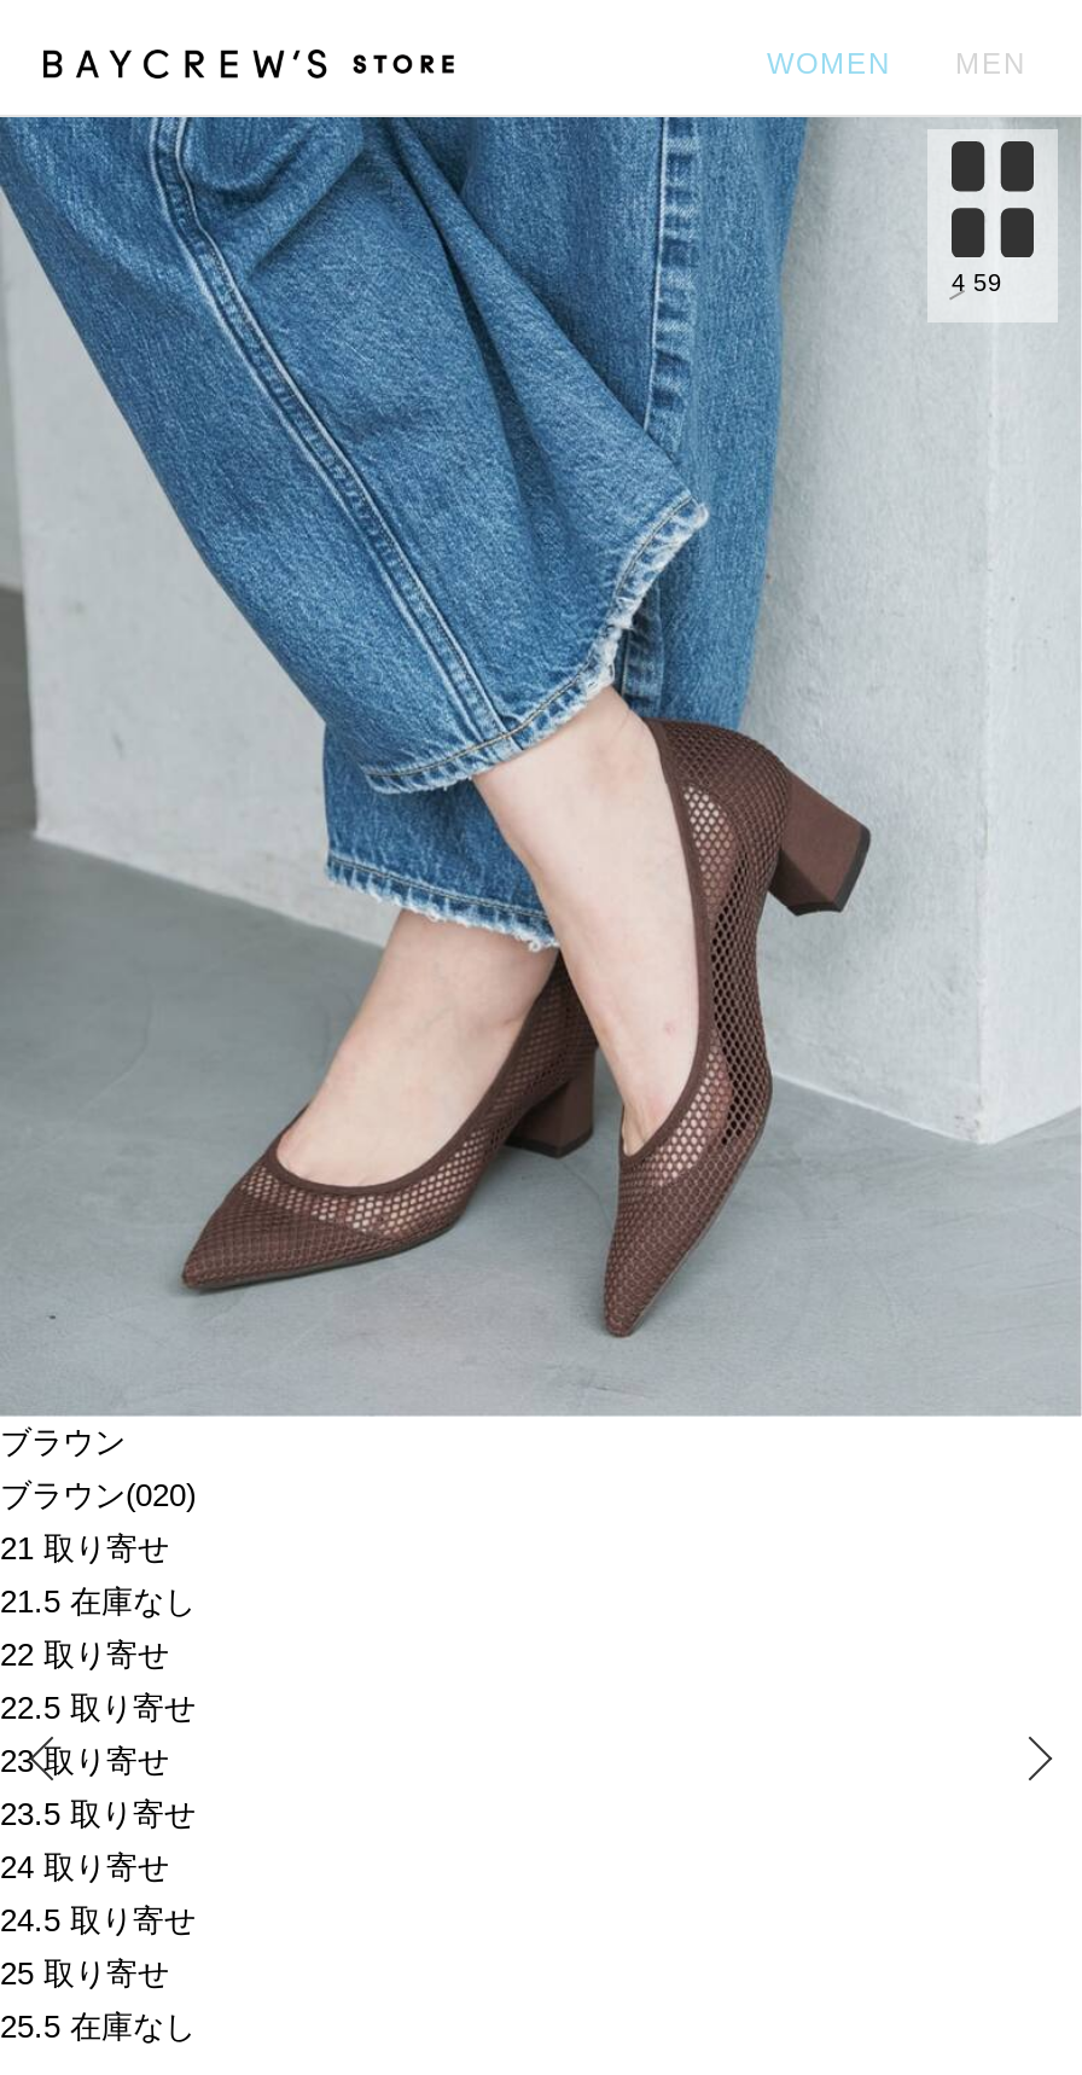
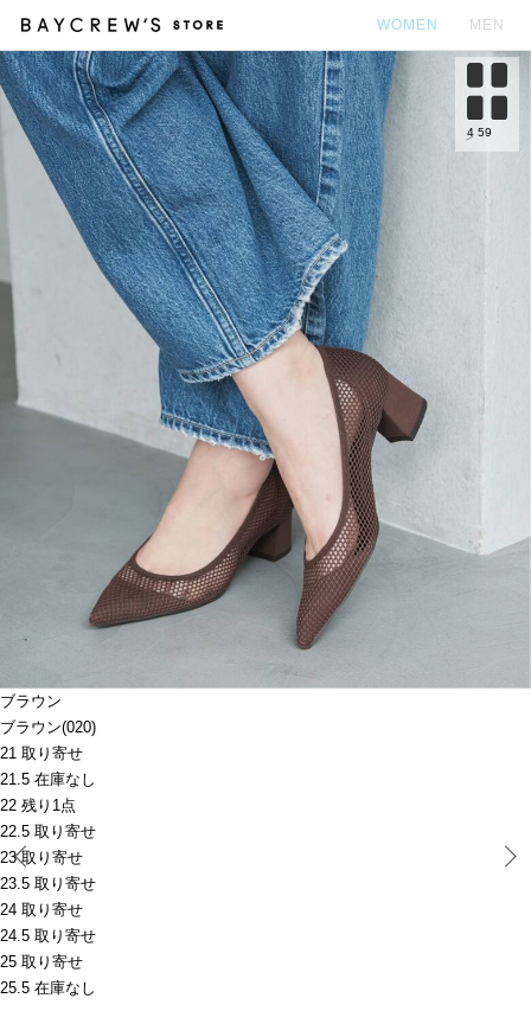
[0,1636,169,1672] 22 取り寄せ -> [0,796,76,814] 22 残り1点

